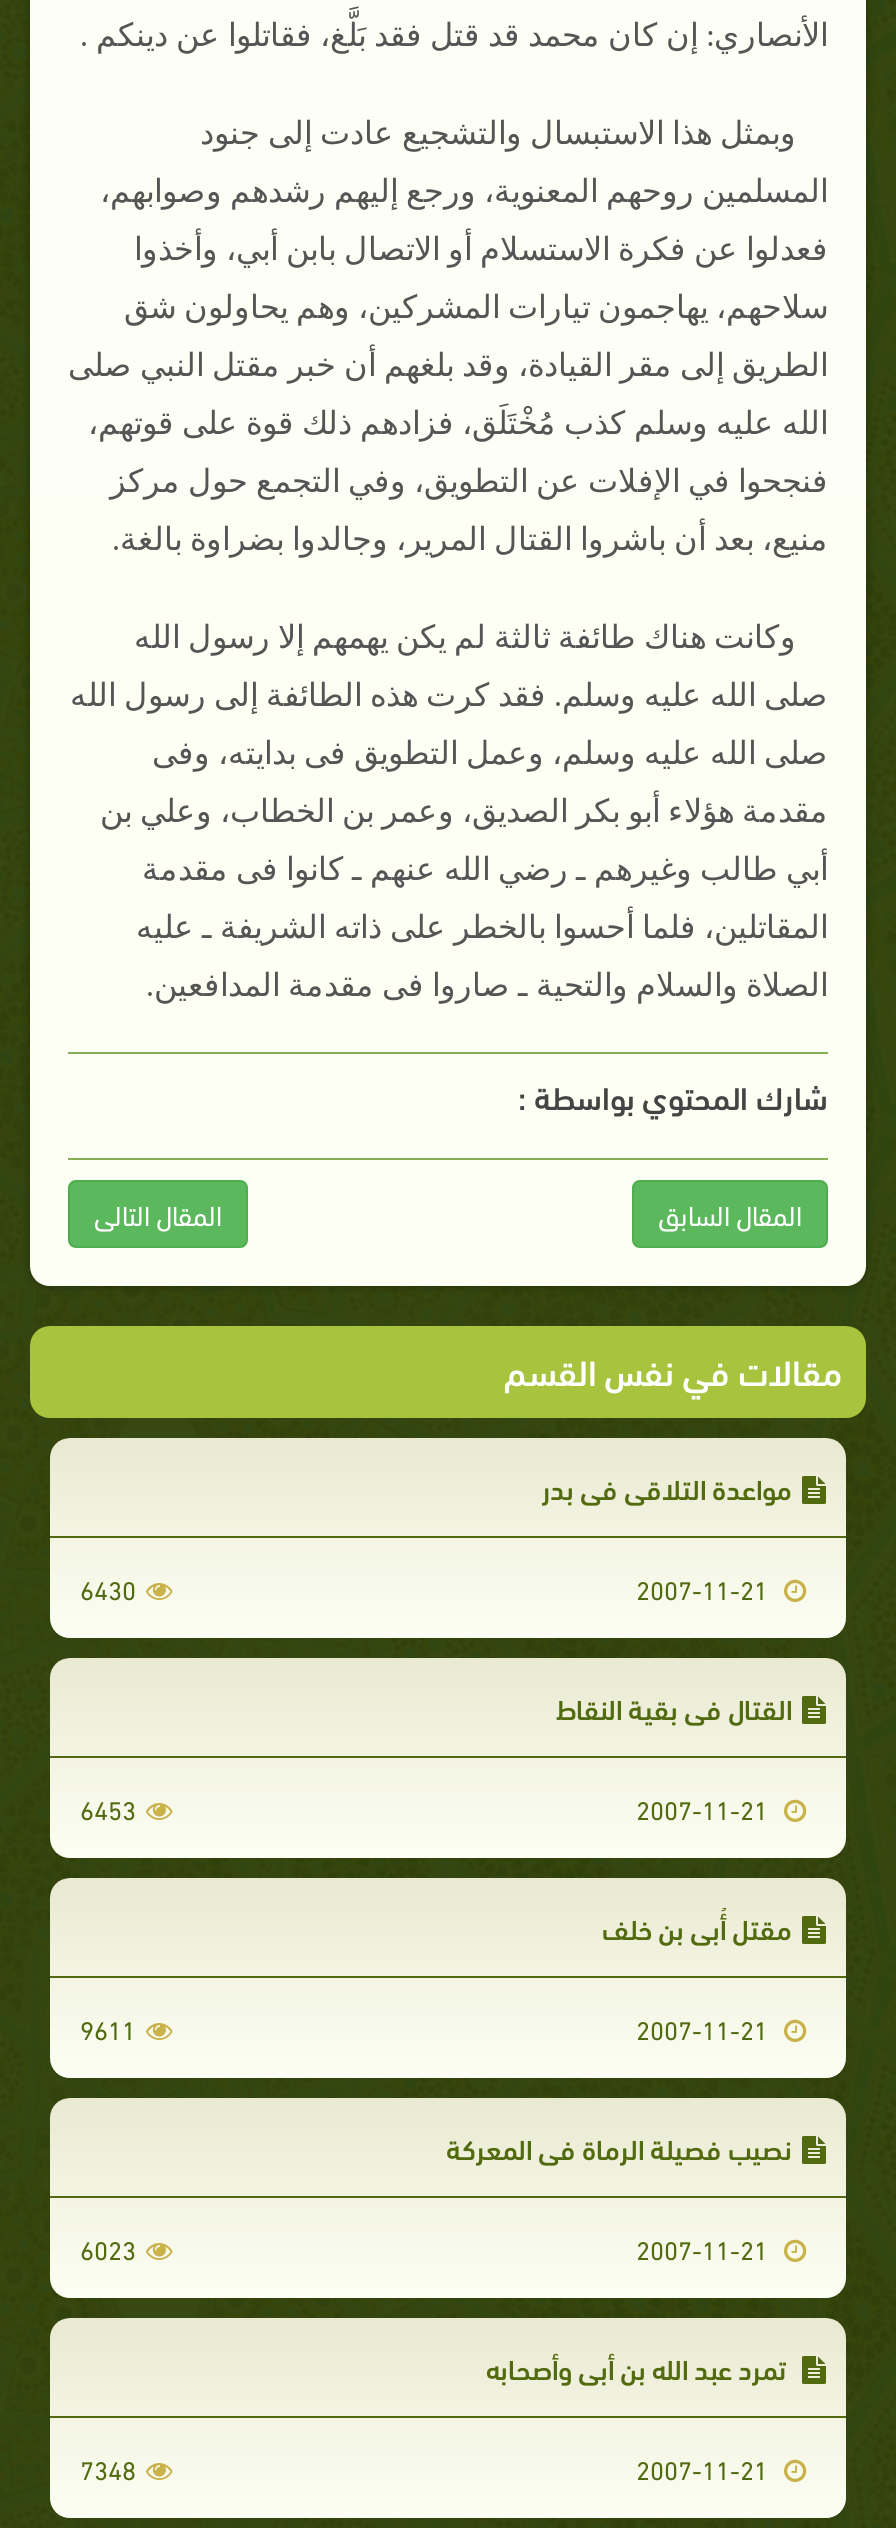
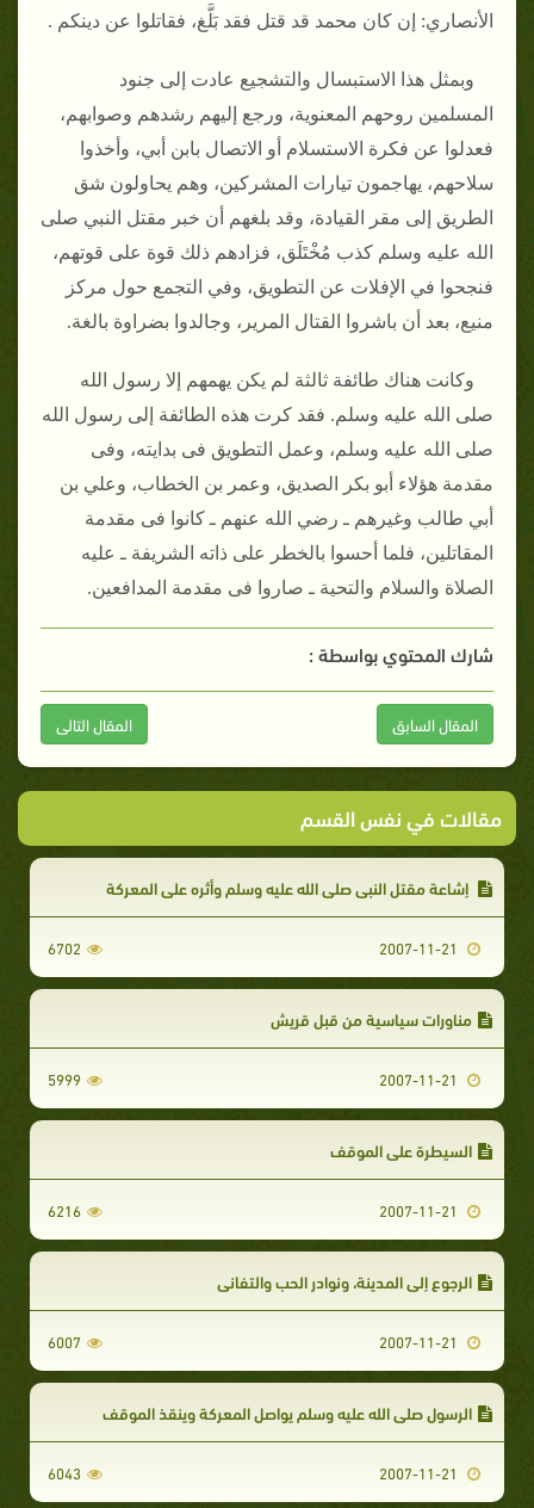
[542,1466,792,1508] مواعدة التلاقي في بدر -> [106,874,472,900] إشاعة مقتل النبي صلى الله عليه وسلم وأثره على المعركة
[80,1568,136,1608] 6430 -> [48,935,81,959] 6702
[556,1686,792,1728] القتال في بقية النقاط -> [271,1006,472,1031] مناورات سياسية من قبل قريش
[80,1788,136,1828] 6453 -> [48,1067,81,1090] 5999
[602,1906,792,1948] مقتل أُبي بن خلف -> [330,1137,472,1162] السيطرة على الموقف
[80,2008,136,2048] 9611 -> [48,1198,81,1222] 6216
[446,2126,792,2168] نصيب فصيلة الرماة في المعركة -> [217,1268,472,1293] الرجوع إلى المدينة، ونوادر الحب والتفاني
[80,2228,136,2268] 6023 -> [48,1329,81,1353] 6007
[486,2346,792,2388] تمرد عبد الله بن أبي وأصحابه -> [103,1399,472,1424] الرسول صلى الله عليه وسلم يواصل المعركة وينقذ الموقف
[80,2448,136,2488] 7348 -> [48,1460,81,1484] 6043

